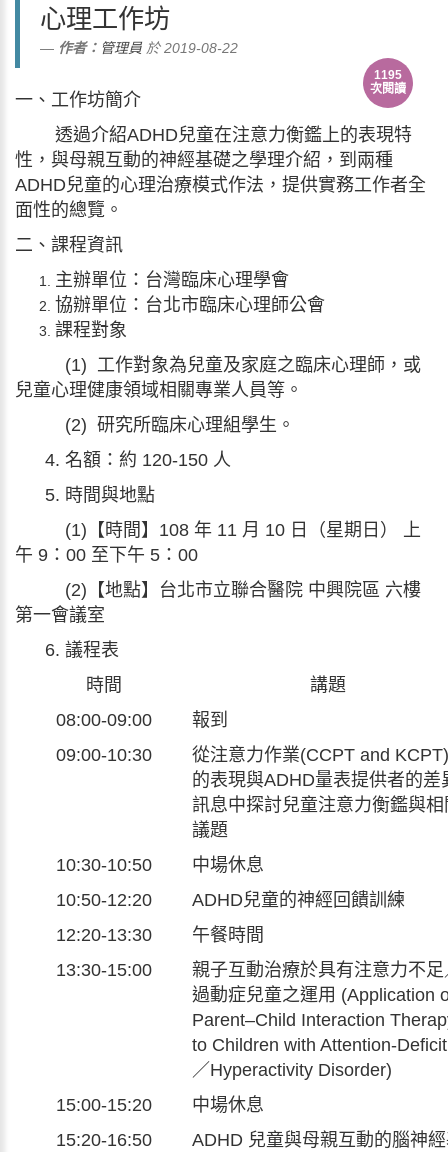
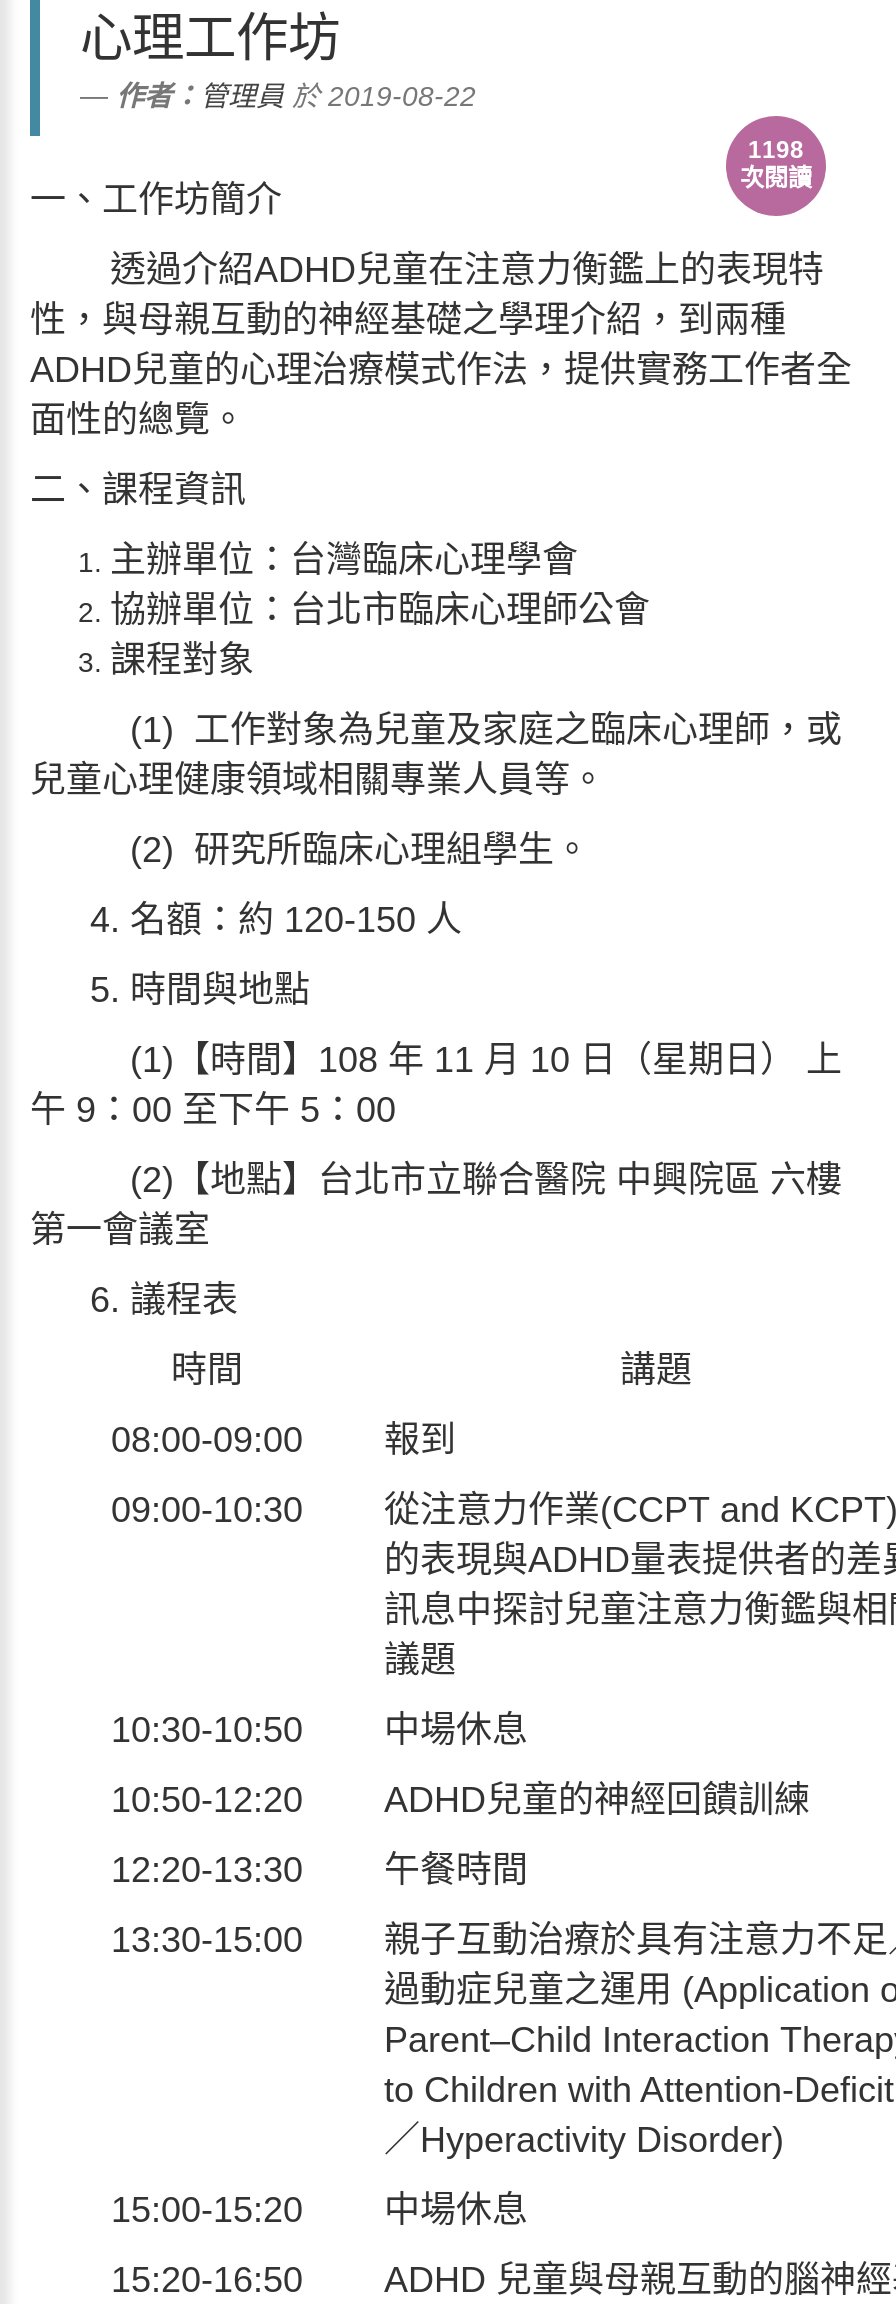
[374,68,402,82] 1195 -> [748,135,804,163] 1198

